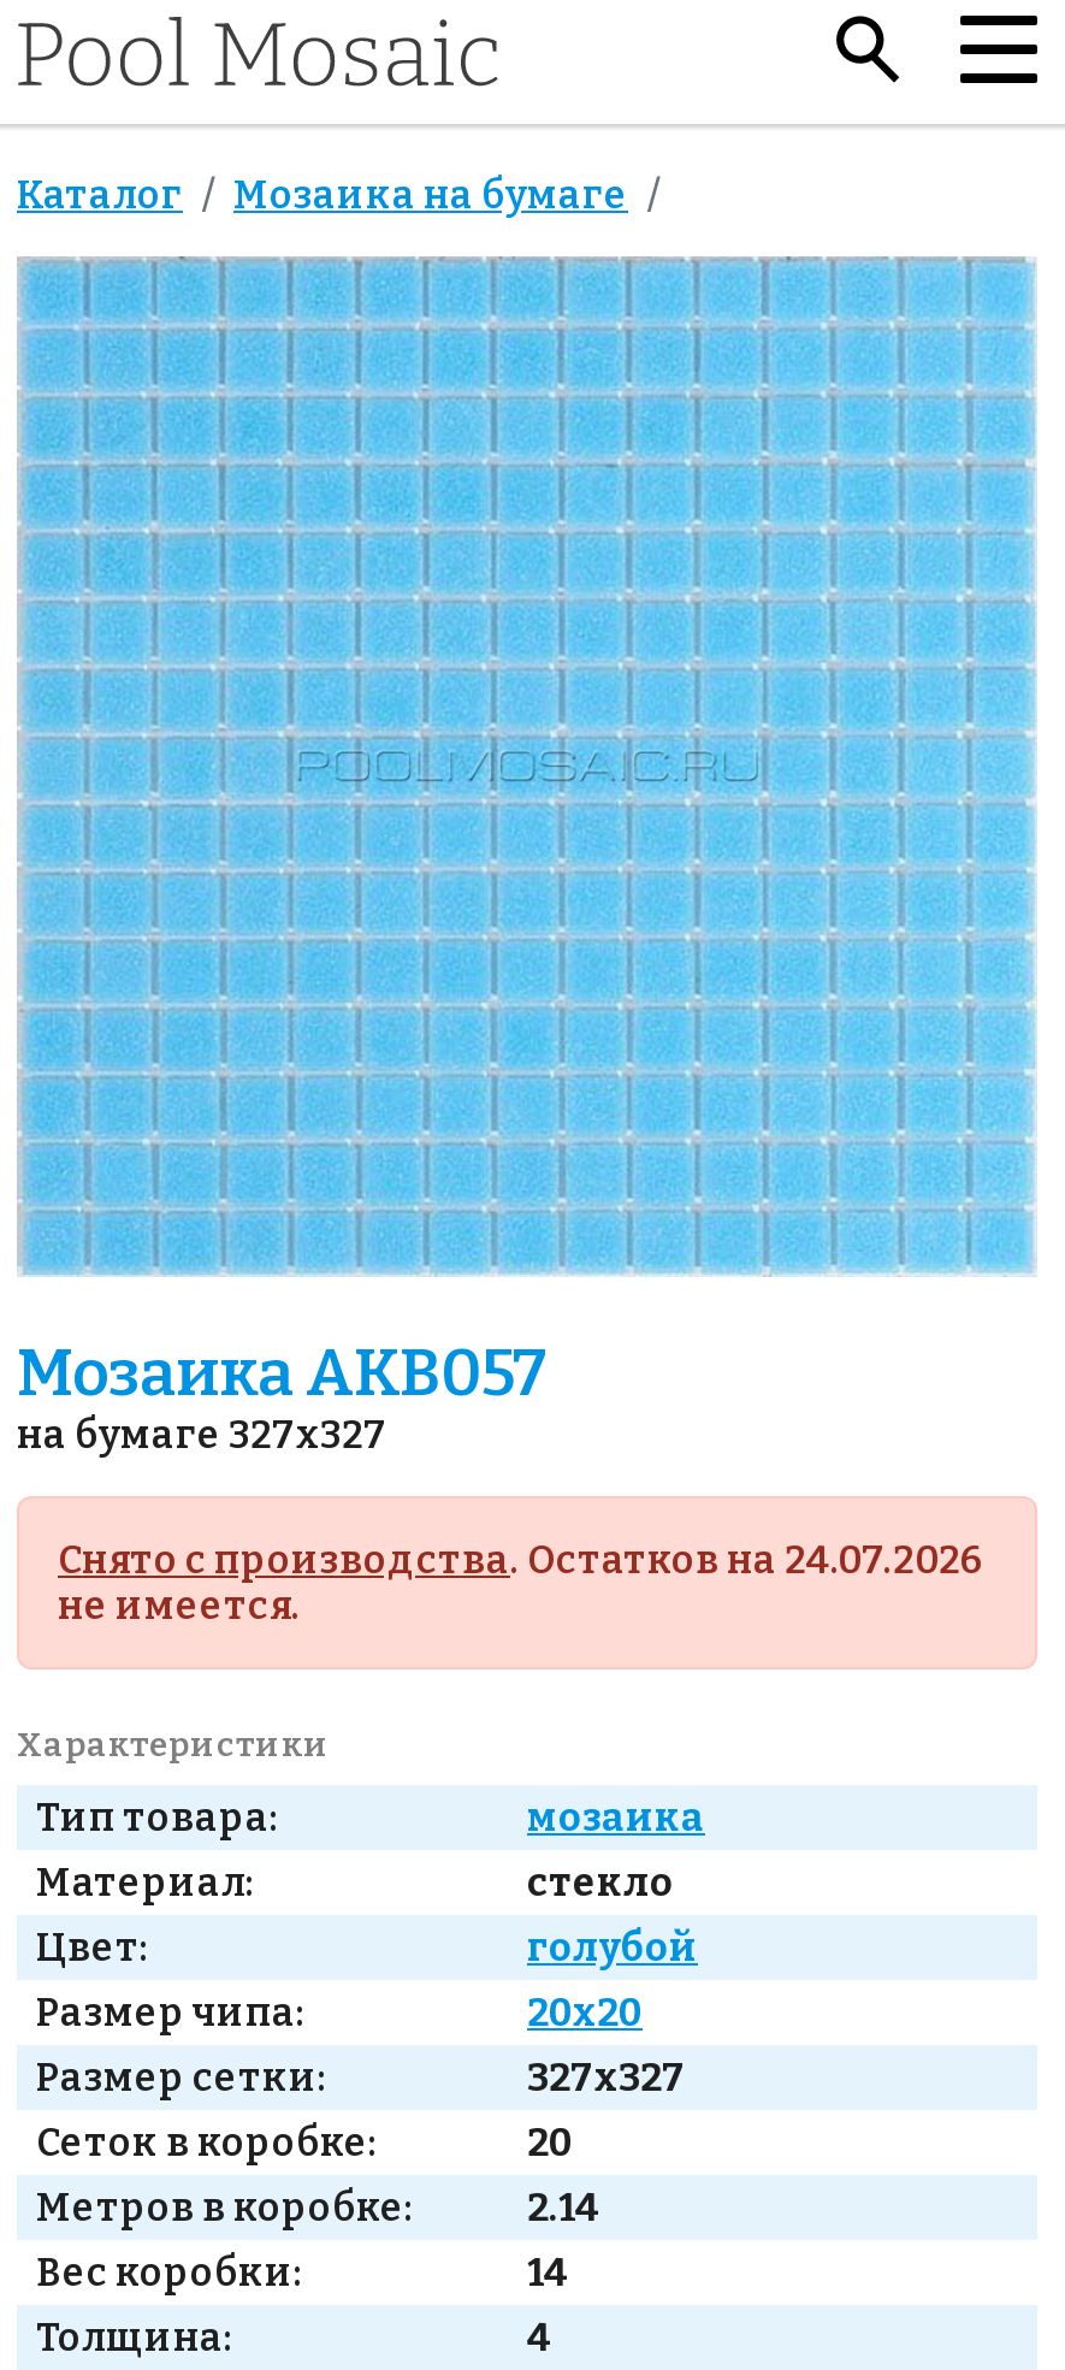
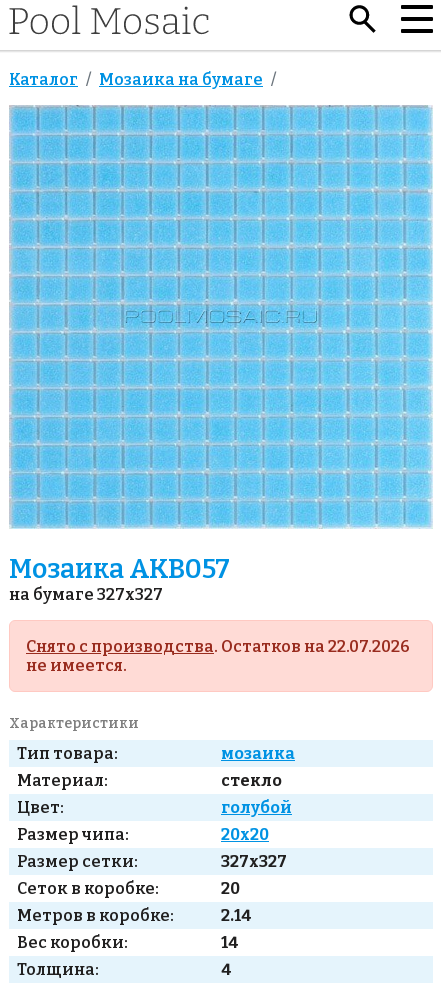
[58,1537,984,1583] Снято с производства. Остатков на 24.07.2026 -> [26,637,410,656] Снято с производства. Остатков на 22.07.2026

